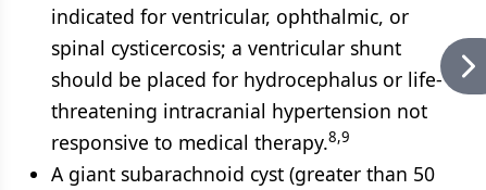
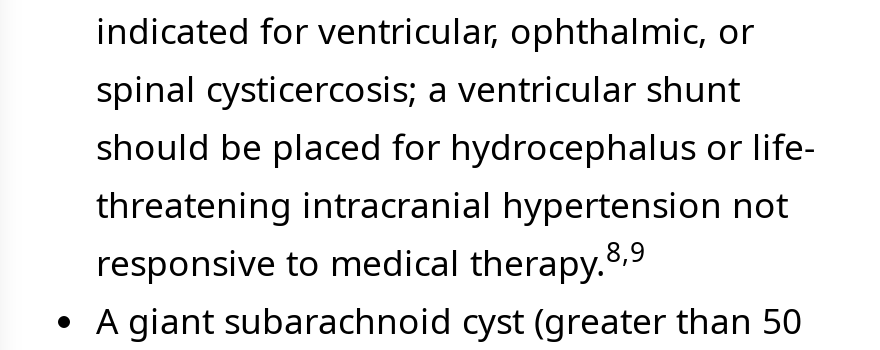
[439,37,483,96] [image] -> none

